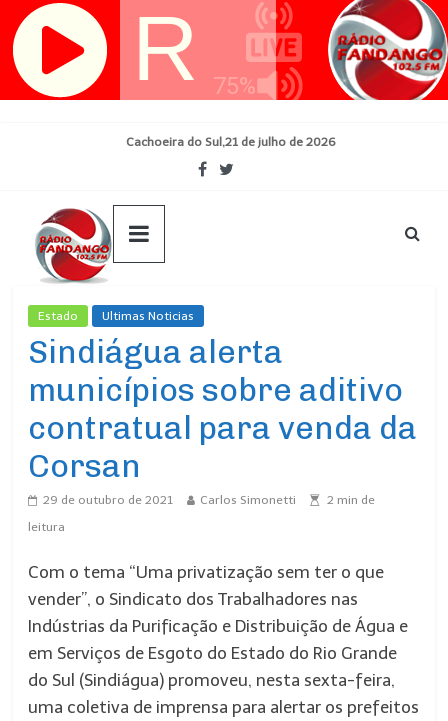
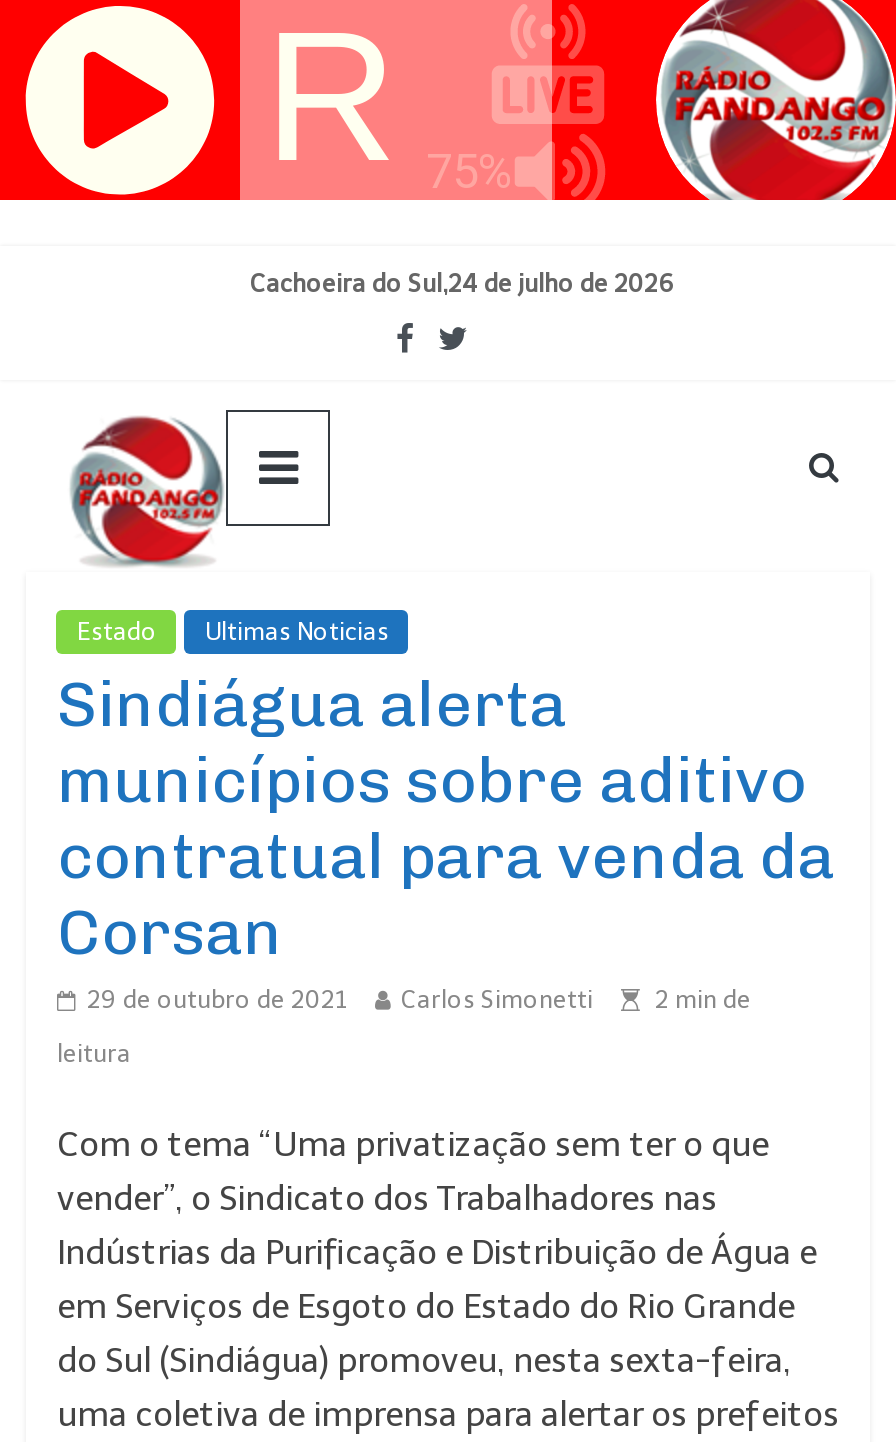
[126,135,336,149] Cachoeira do Sul,21 de julho de 2026 -> [250,270,674,298] Cachoeira do Sul,24 de julho de 2026

